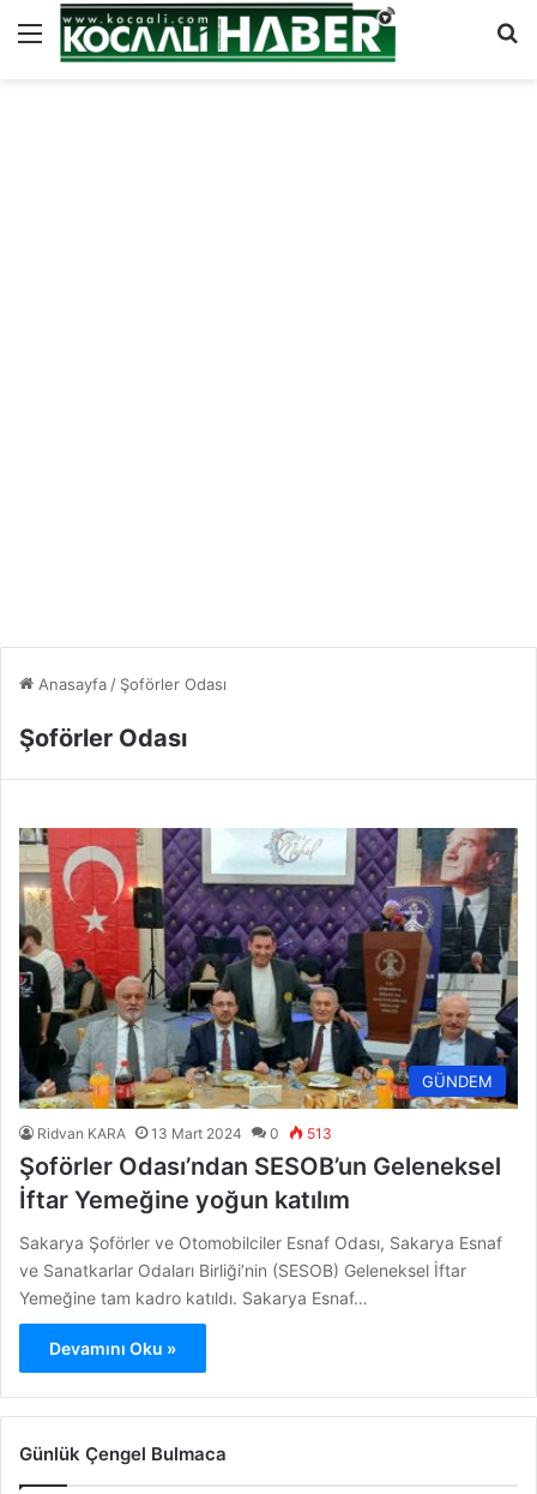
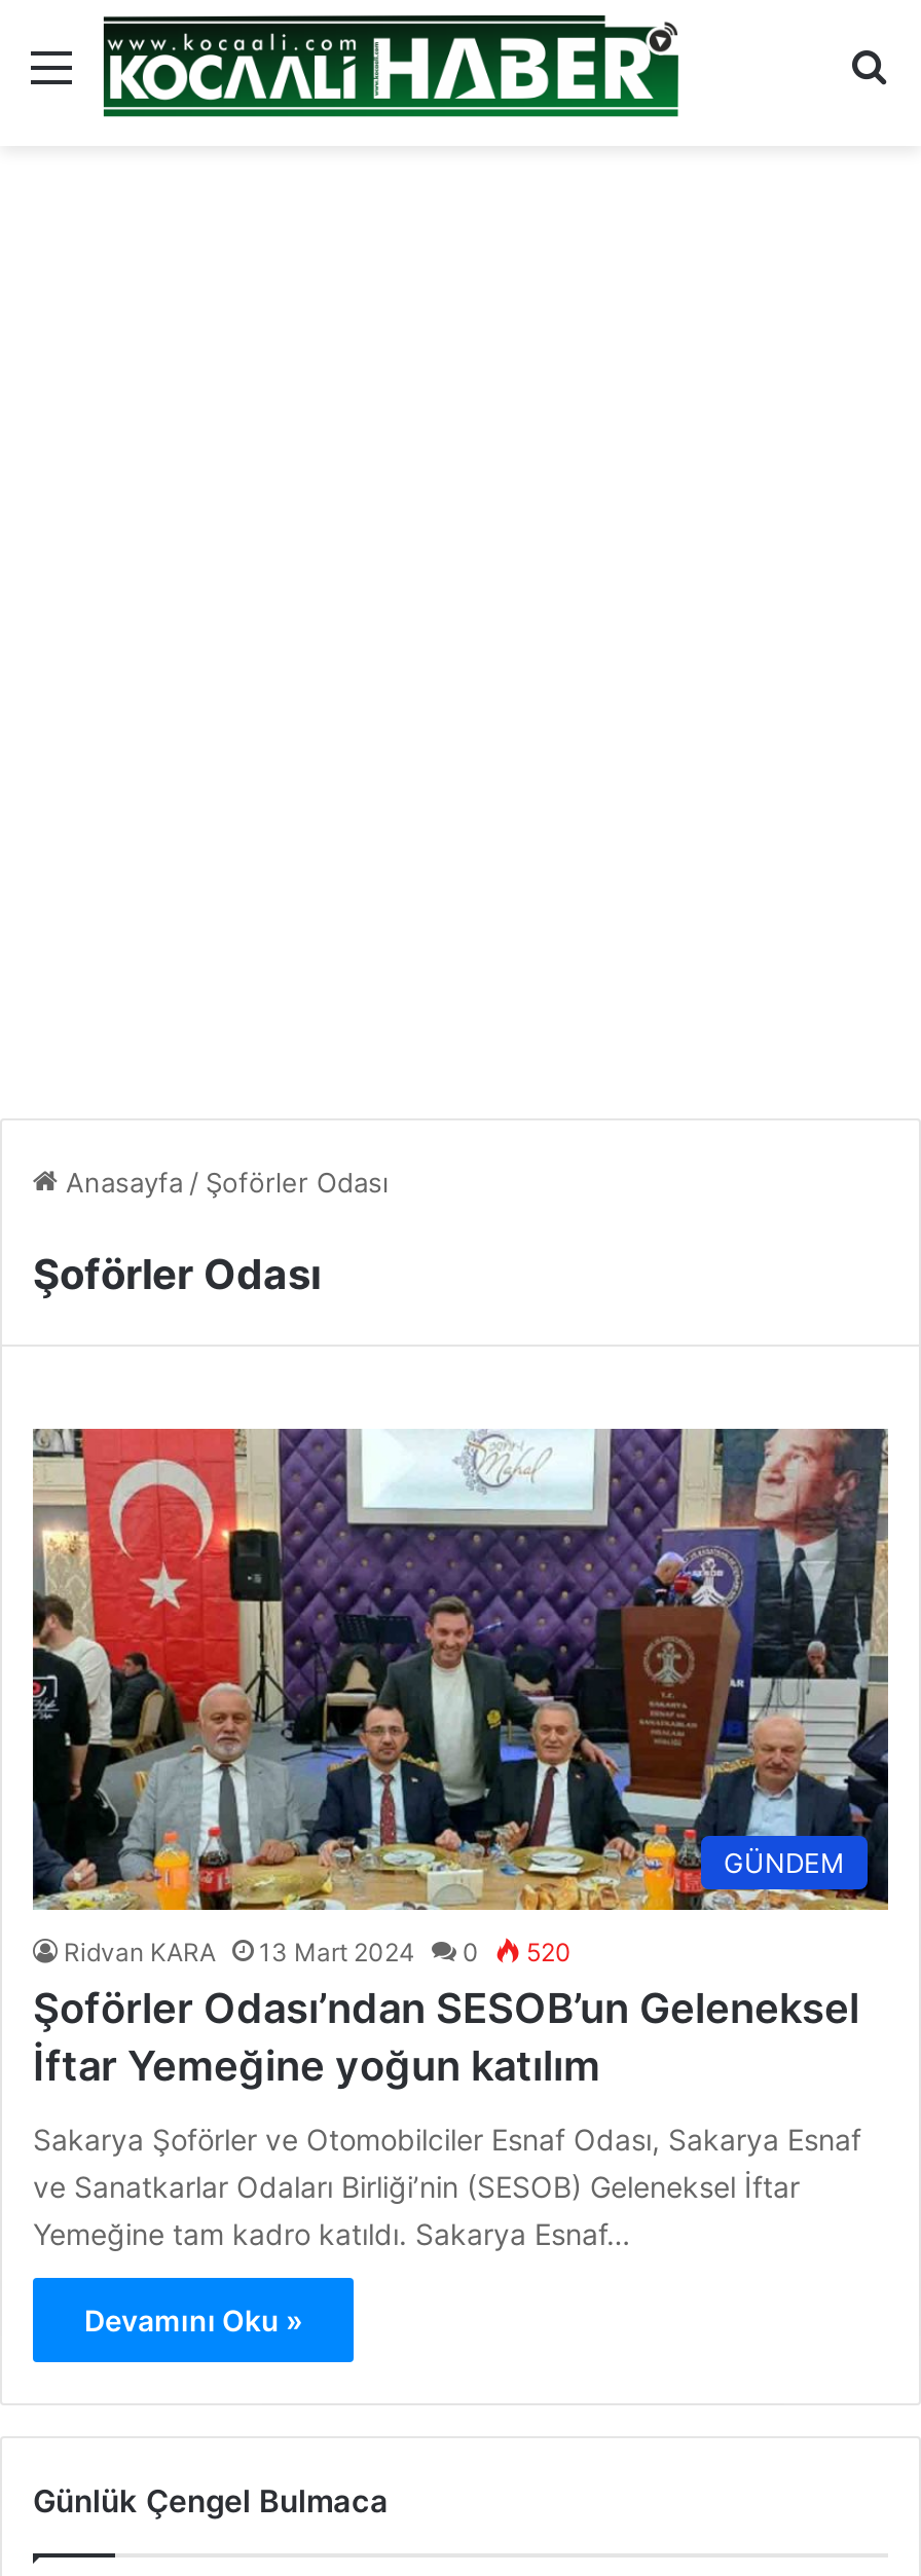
[37,1125,332,1143] Ridvan KARA 13 Mart 2024 0 513 -> [64,1936,572,1967] Ridvan KARA 13 Mart 2024 0 520

